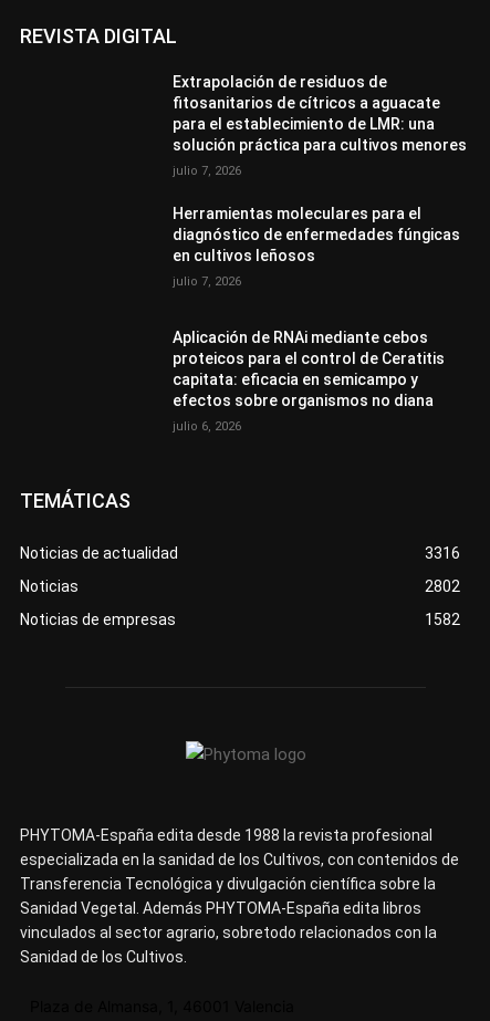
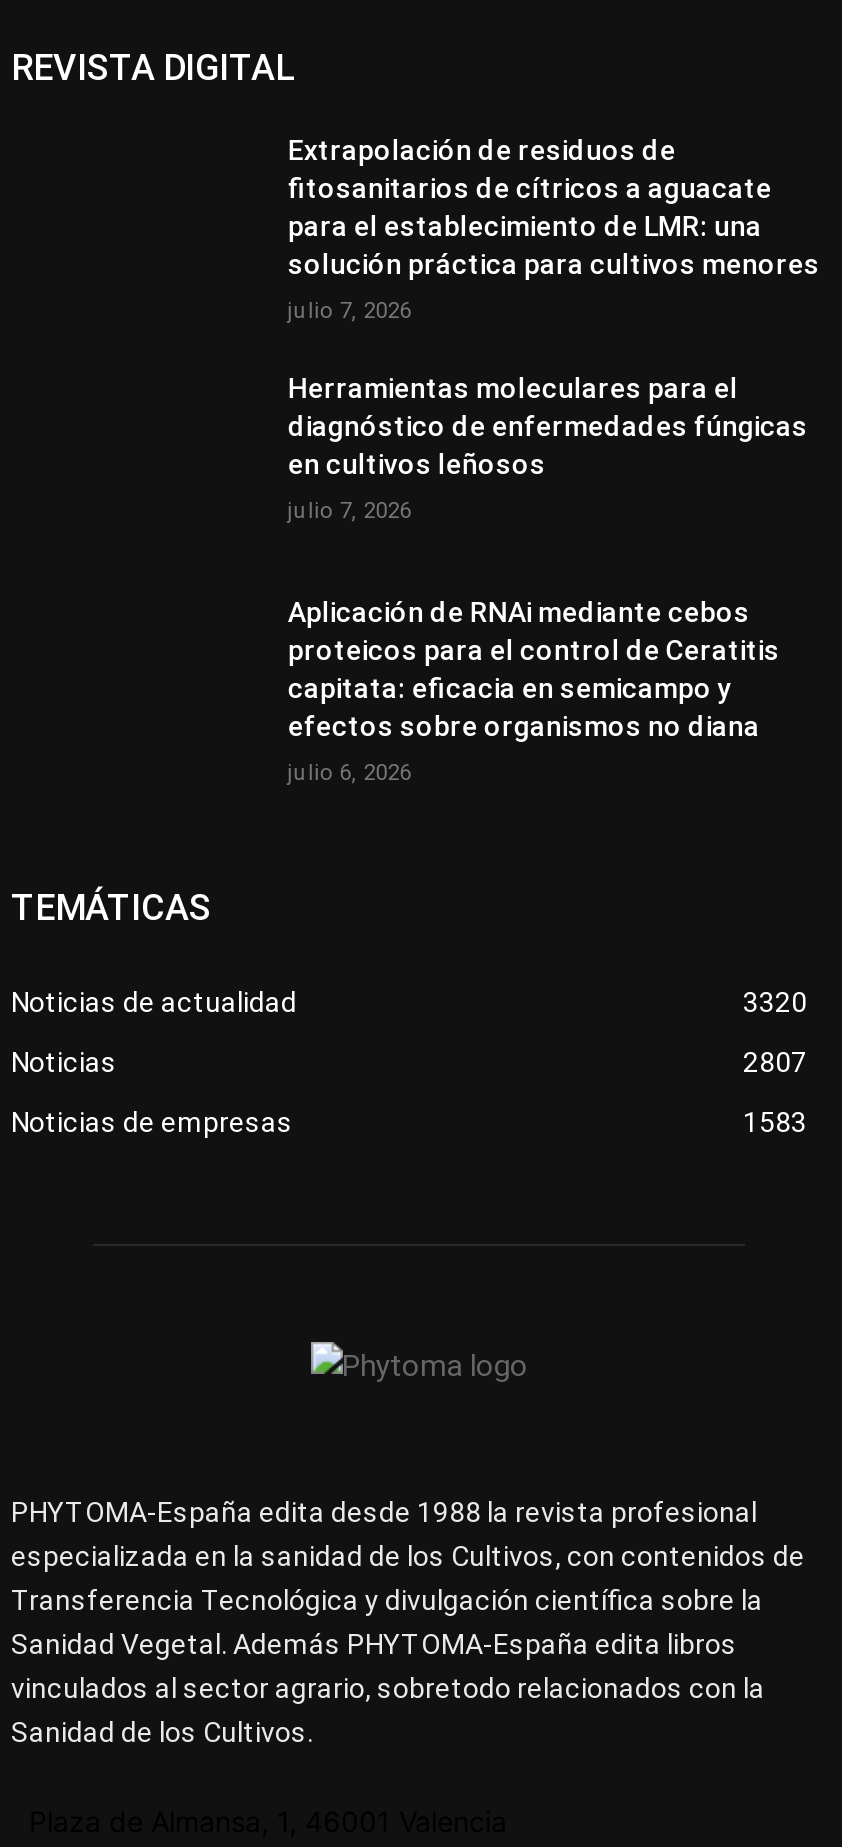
[425,544,460,562] 3316 -> [743,986,807,1018] 3320
[425,578,460,595] 2802 -> [743,1046,807,1078] 2807
[425,611,460,628] 1582 -> [743,1106,807,1138] 1583

